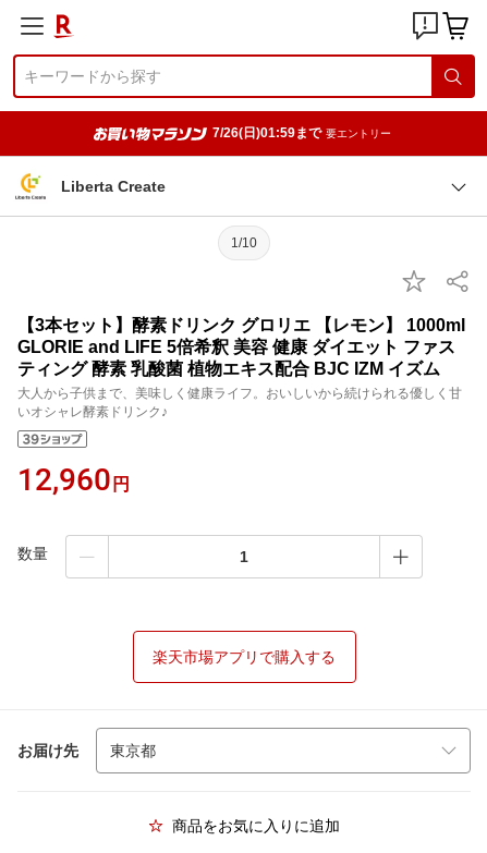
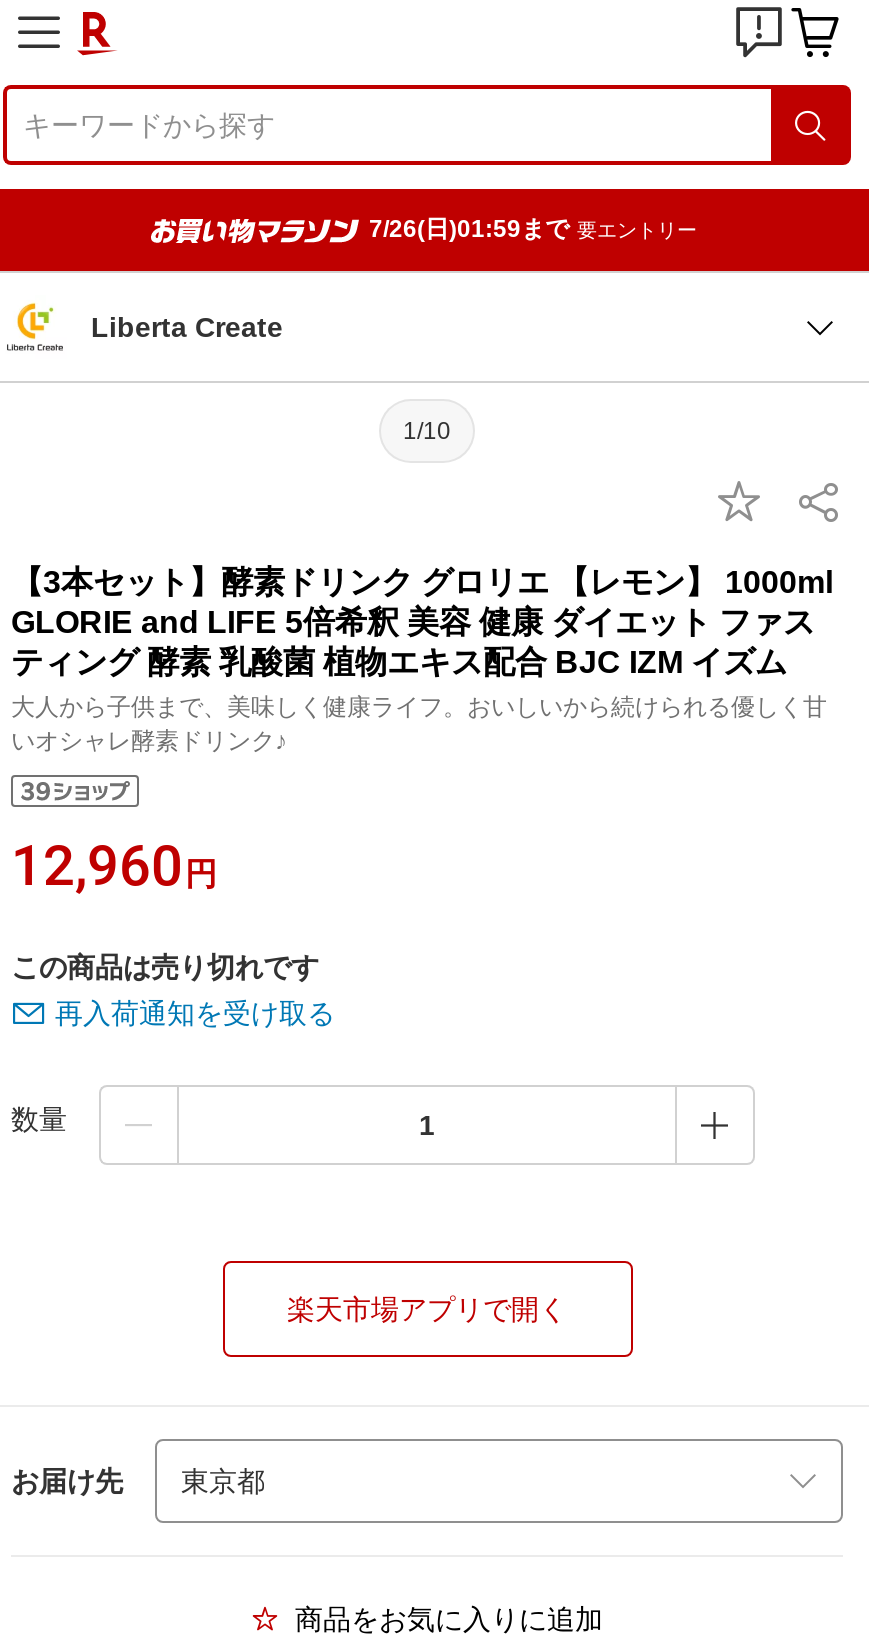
none -> [11,951,335,1029] この商品は売り切れです | 再入荷通知を受け取る
[153,648,336,666] 楽天市場アプリで購入する -> [287,1293,567,1325] 楽天市場アプリで開く

